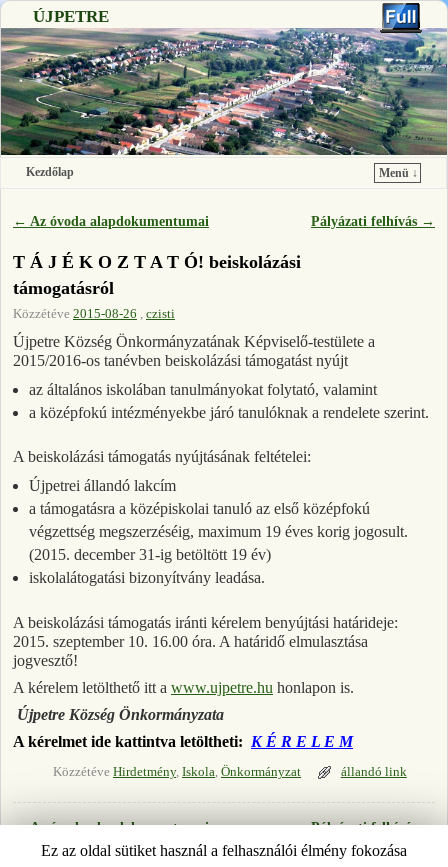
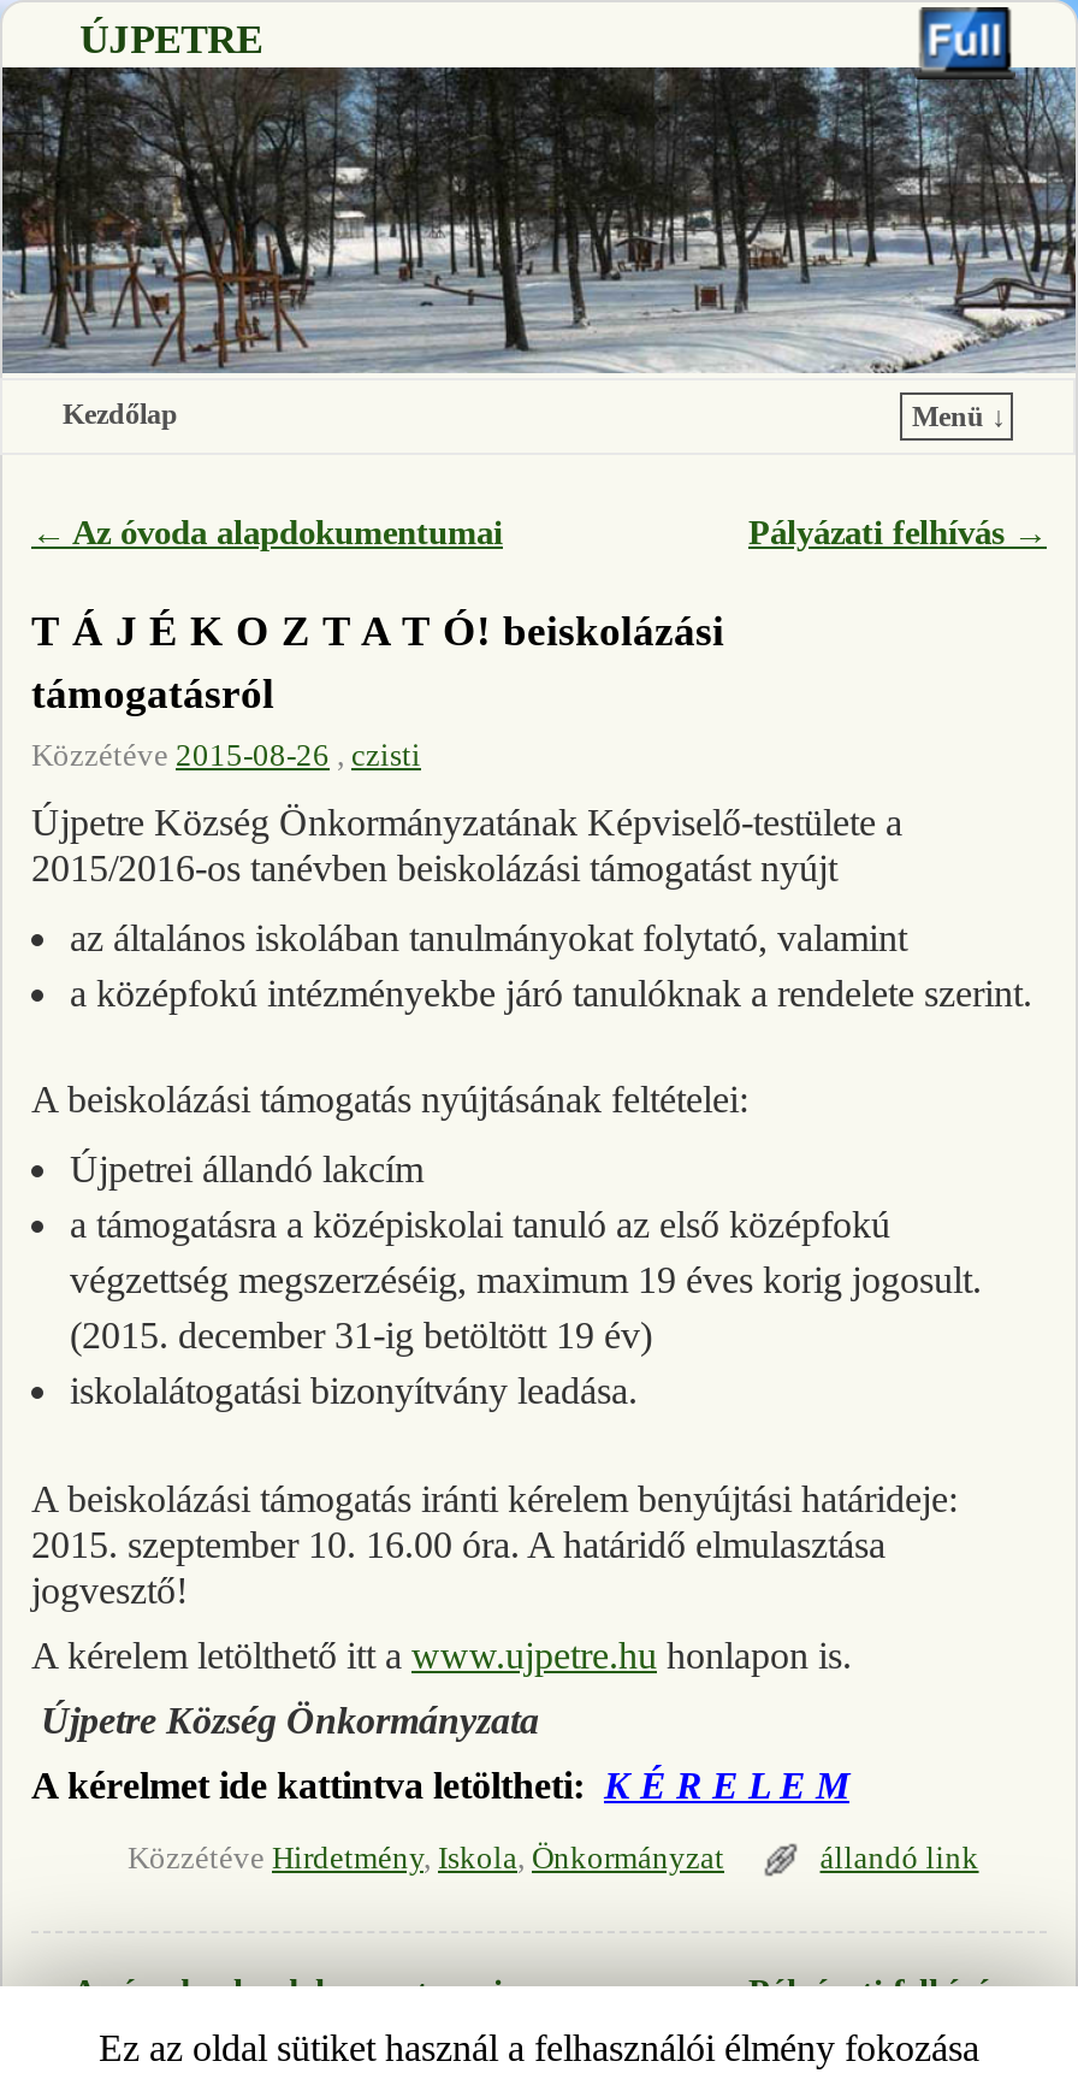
[3,27,445,156] [image] -> [7,65,1071,373] [image]

